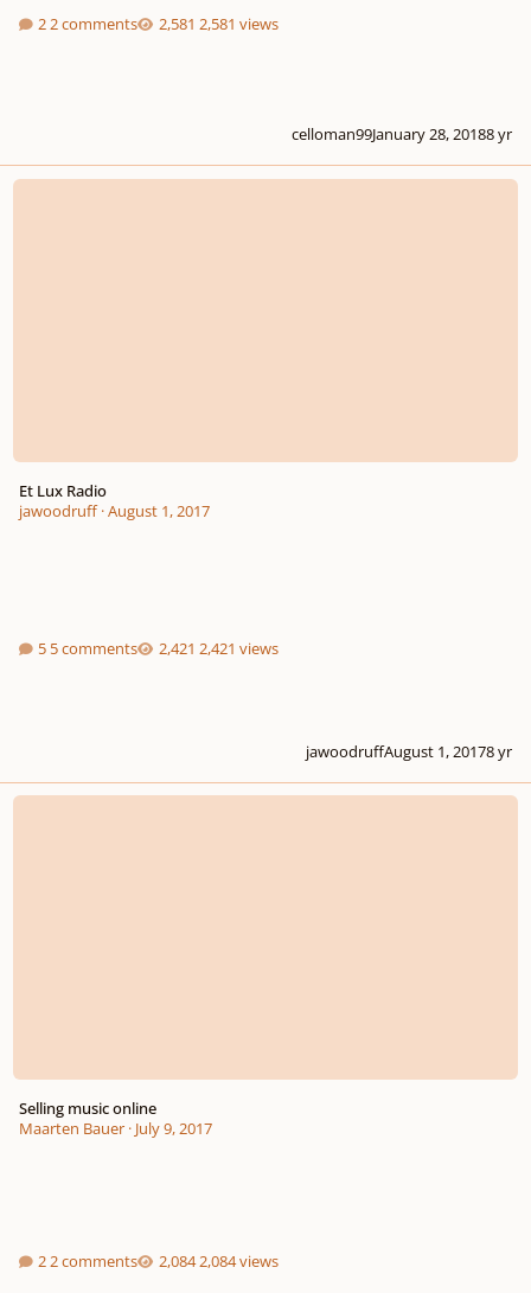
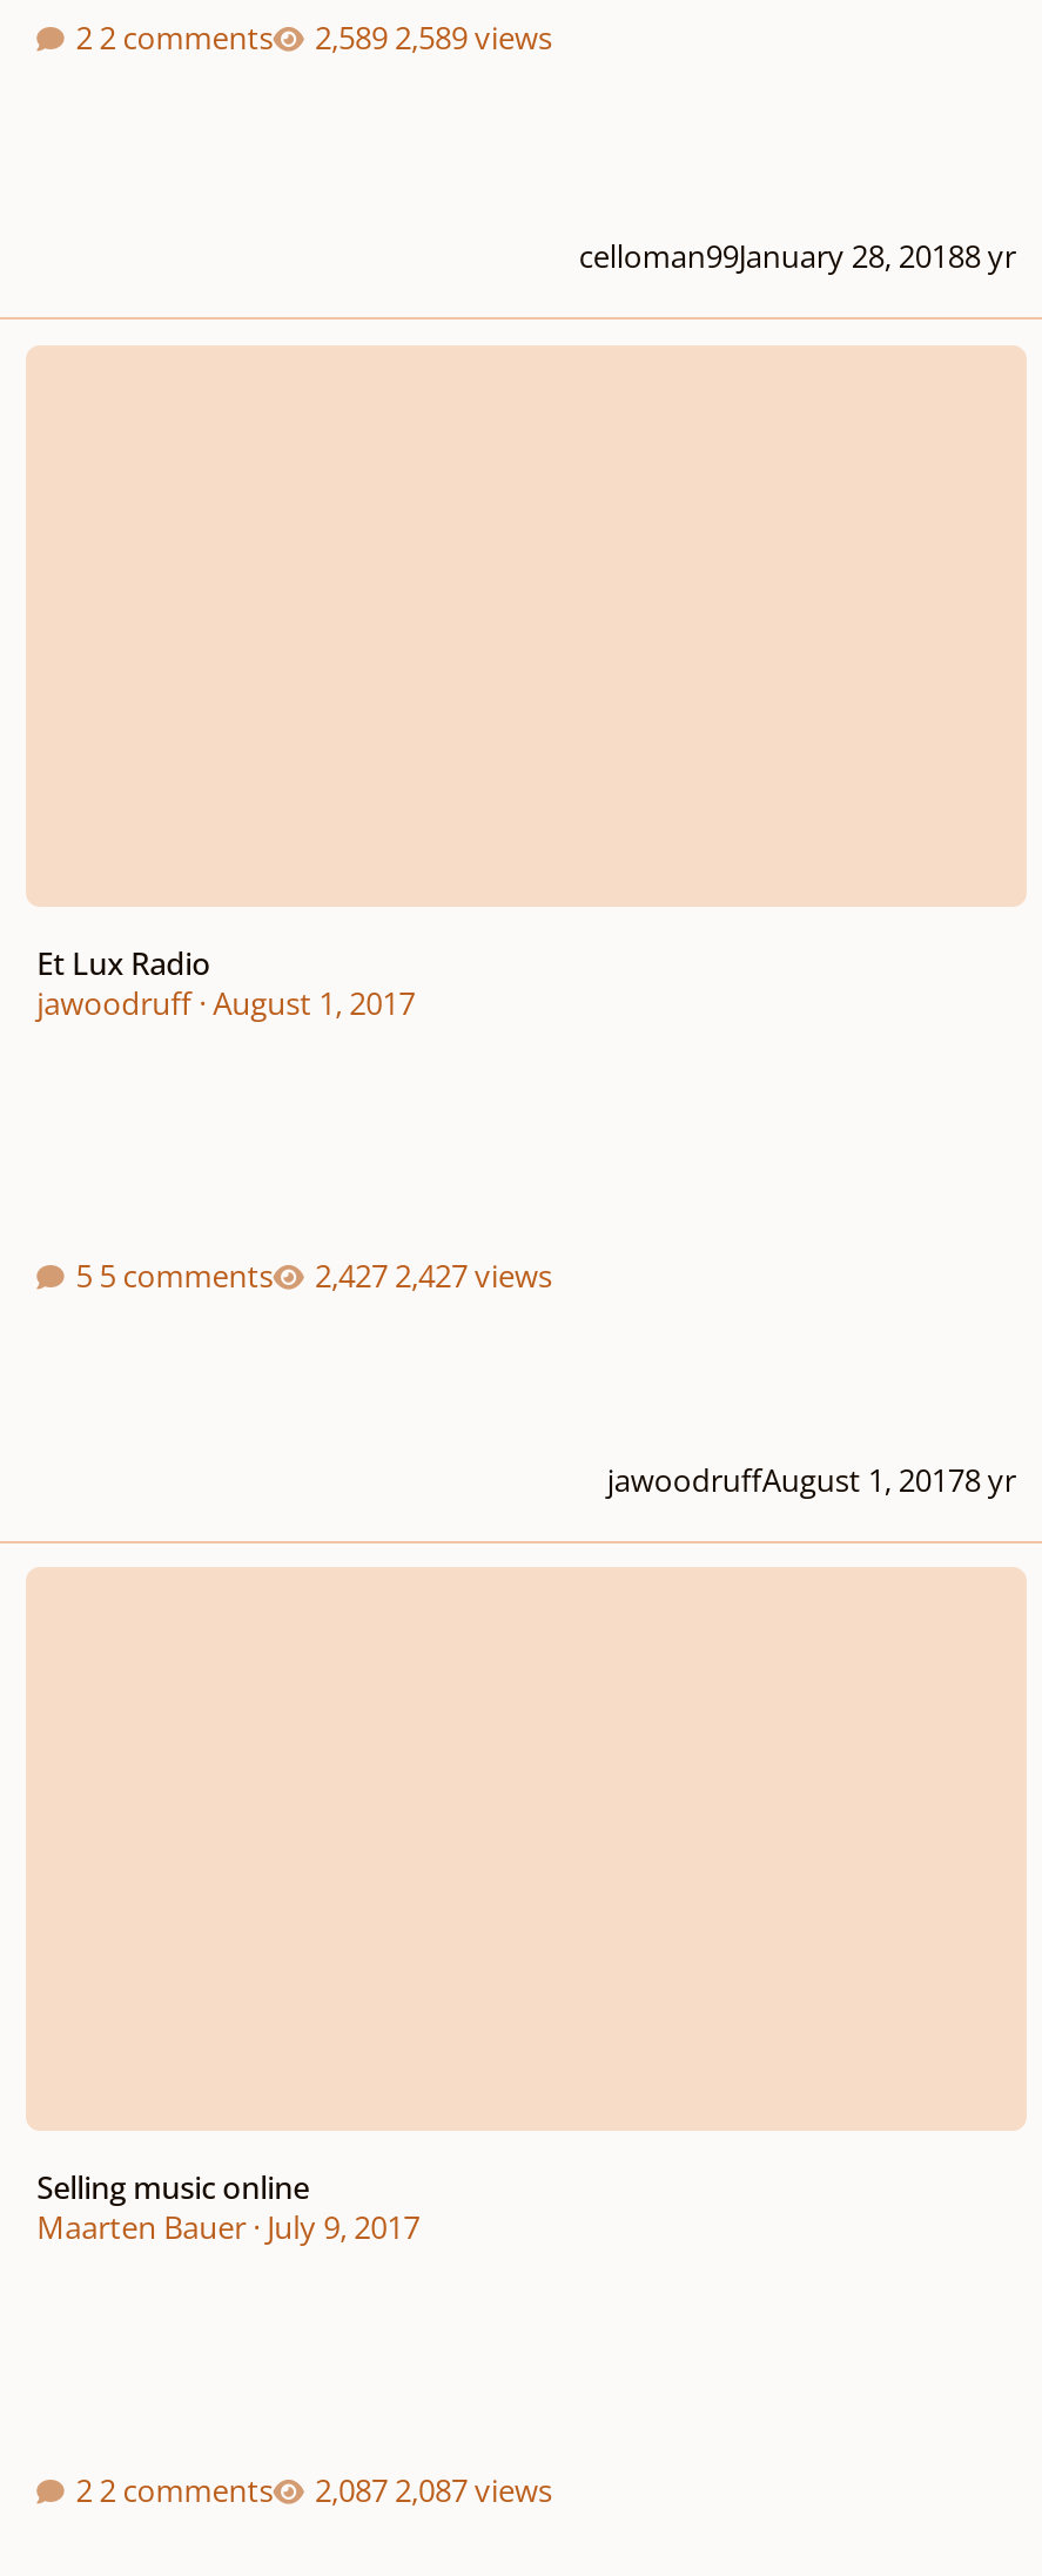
[199,13,278,34] 2,581 views -> [394,16,552,59] 2,589 views
[199,638,278,659] 2,421 views -> [394,1255,552,1297] 2,427 views
[199,1250,278,1272] 2,084 views -> [394,2469,552,2511] 2,087 views

